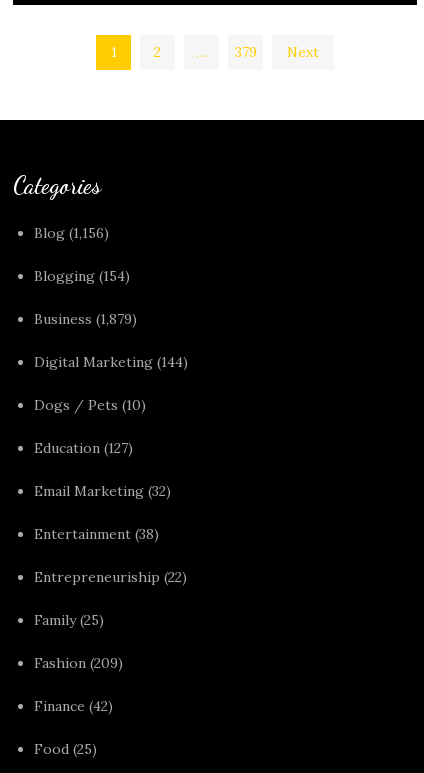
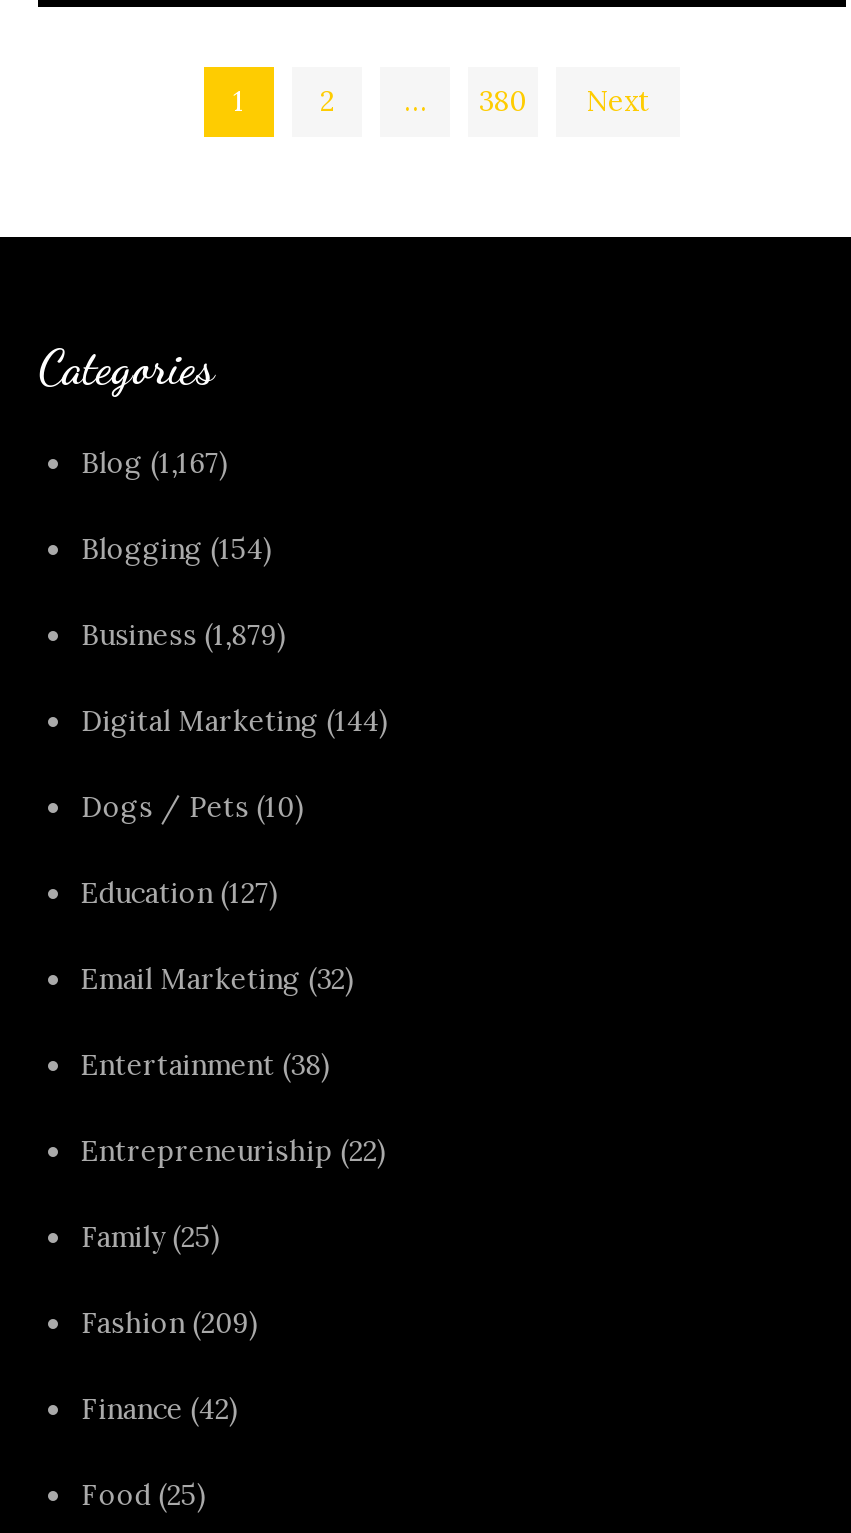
[234,43,256,61] 379 -> [479,83,527,119] 380
[34,224,109,242] Blog (1,156) -> [81,445,229,481] Blog (1,167)

